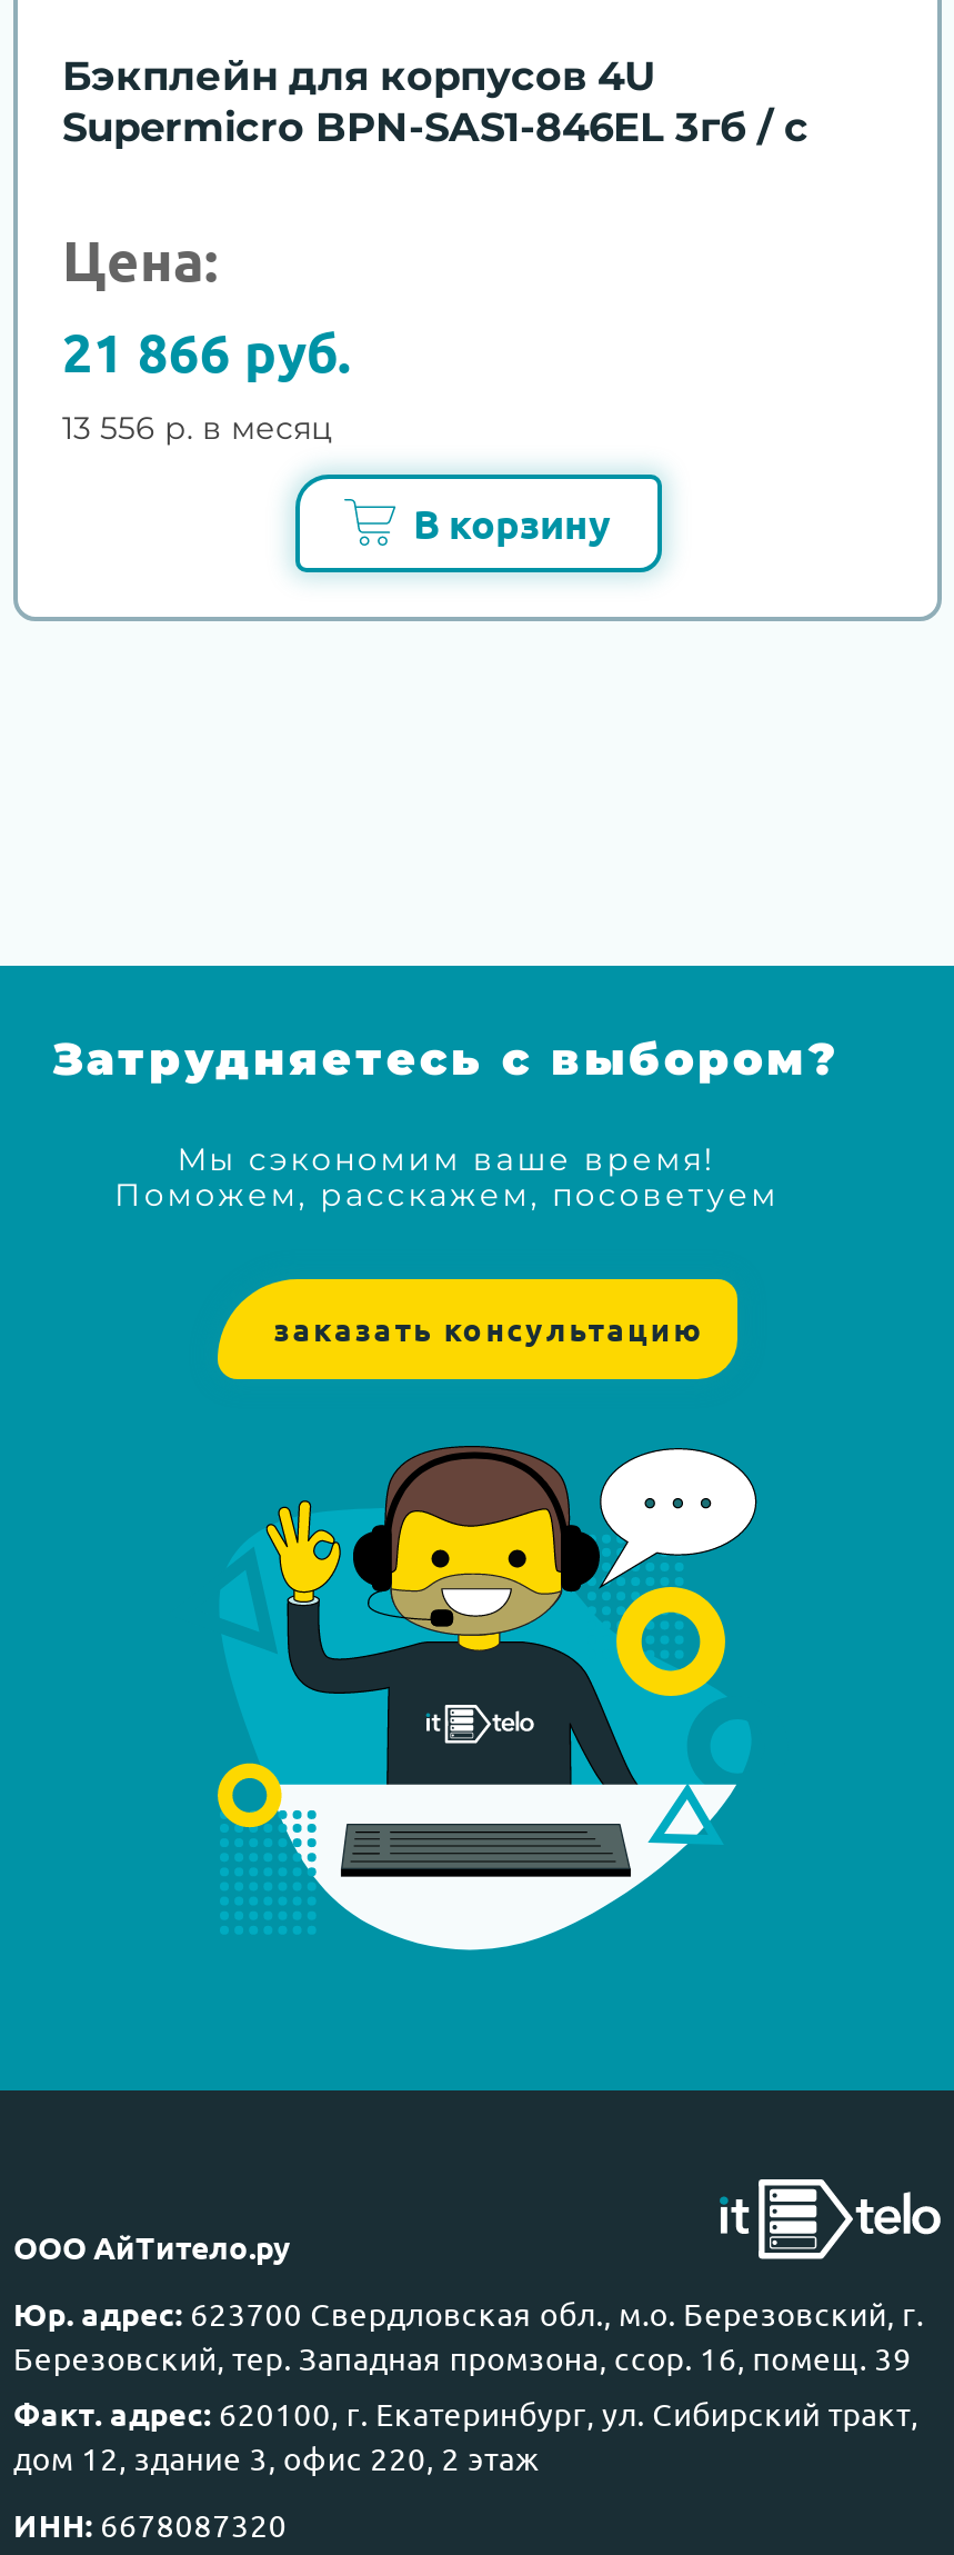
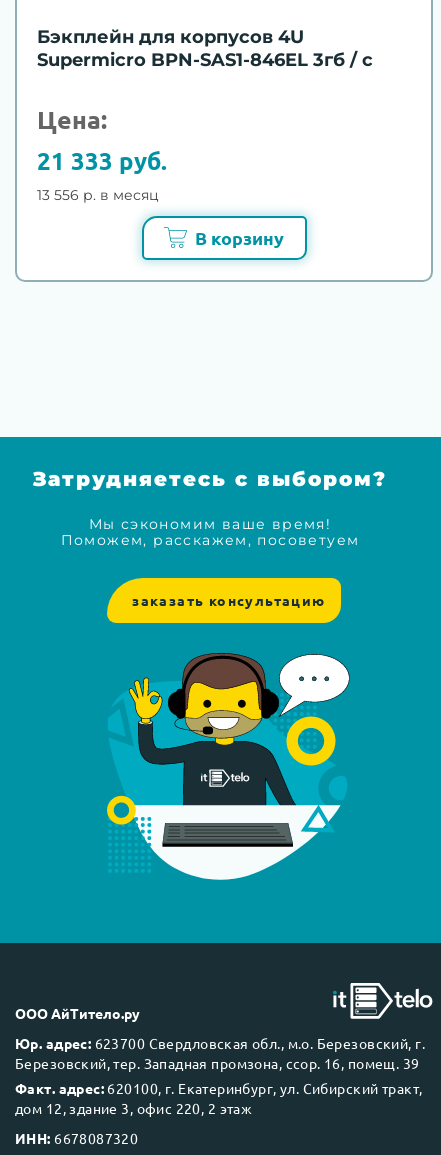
[62,316,351,385] 21 866 руб. -> [37,145,167,176] 21 333 руб.

